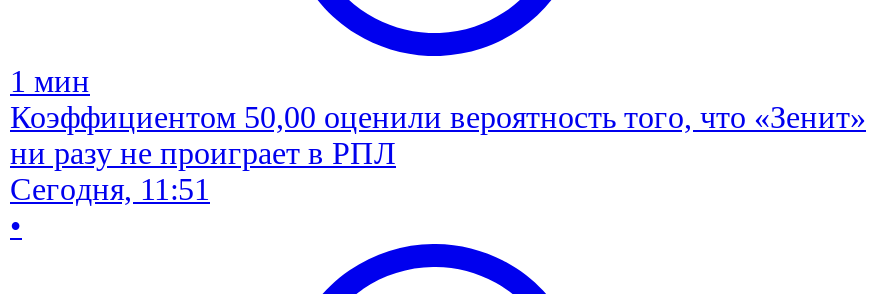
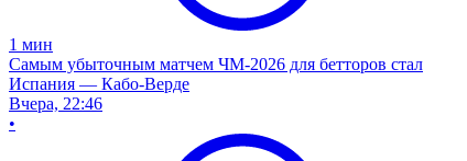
[10,99,866,205] Коэффициентом 50,00 оценили вероятность того, что «Зенит» | ни разу не проиграет в РПЛ | Сегодня, 11:51 -> [9,54,423,112] Самым убыточным матчем ЧМ-2026 для бетторов стал | Испания — Кабо-Верде | Вчера, 22:46

